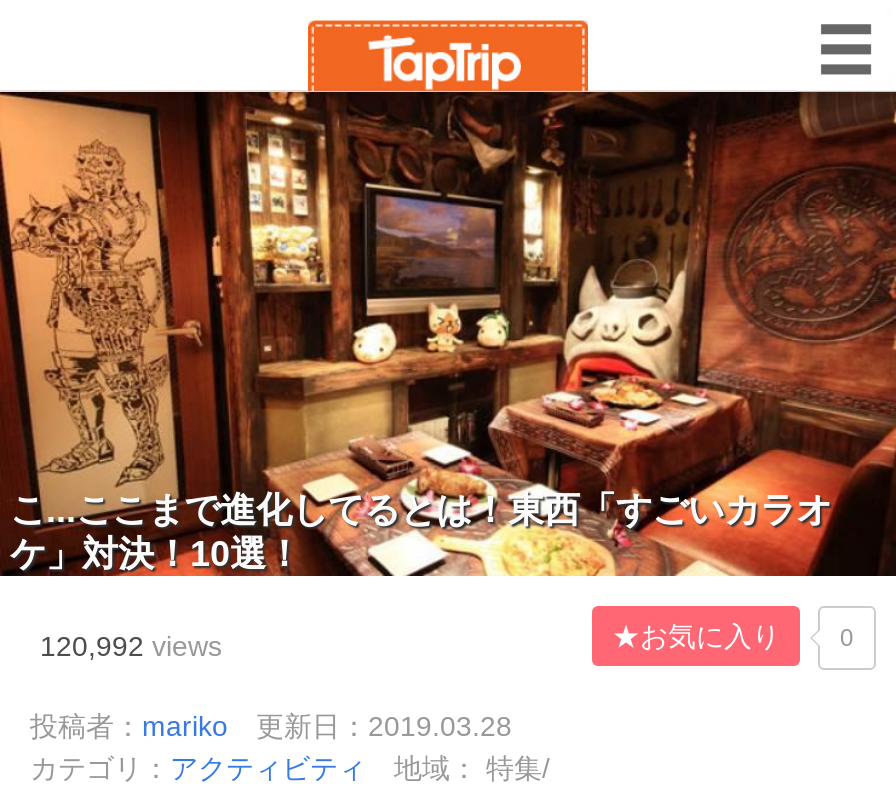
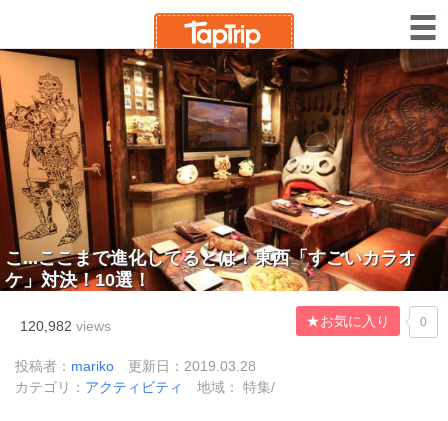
[40,630,222,662] 120,992 views -> [20,318,111,334] 120,982 views

